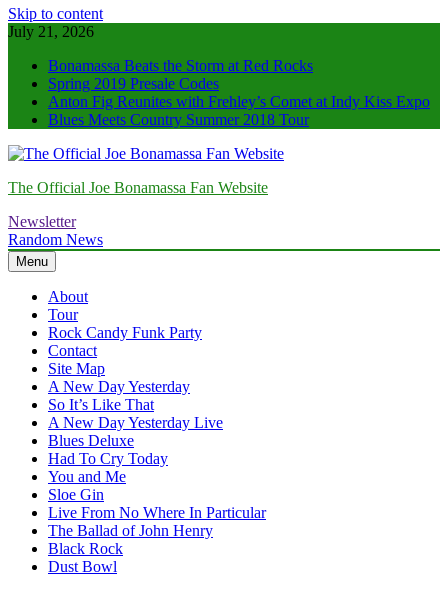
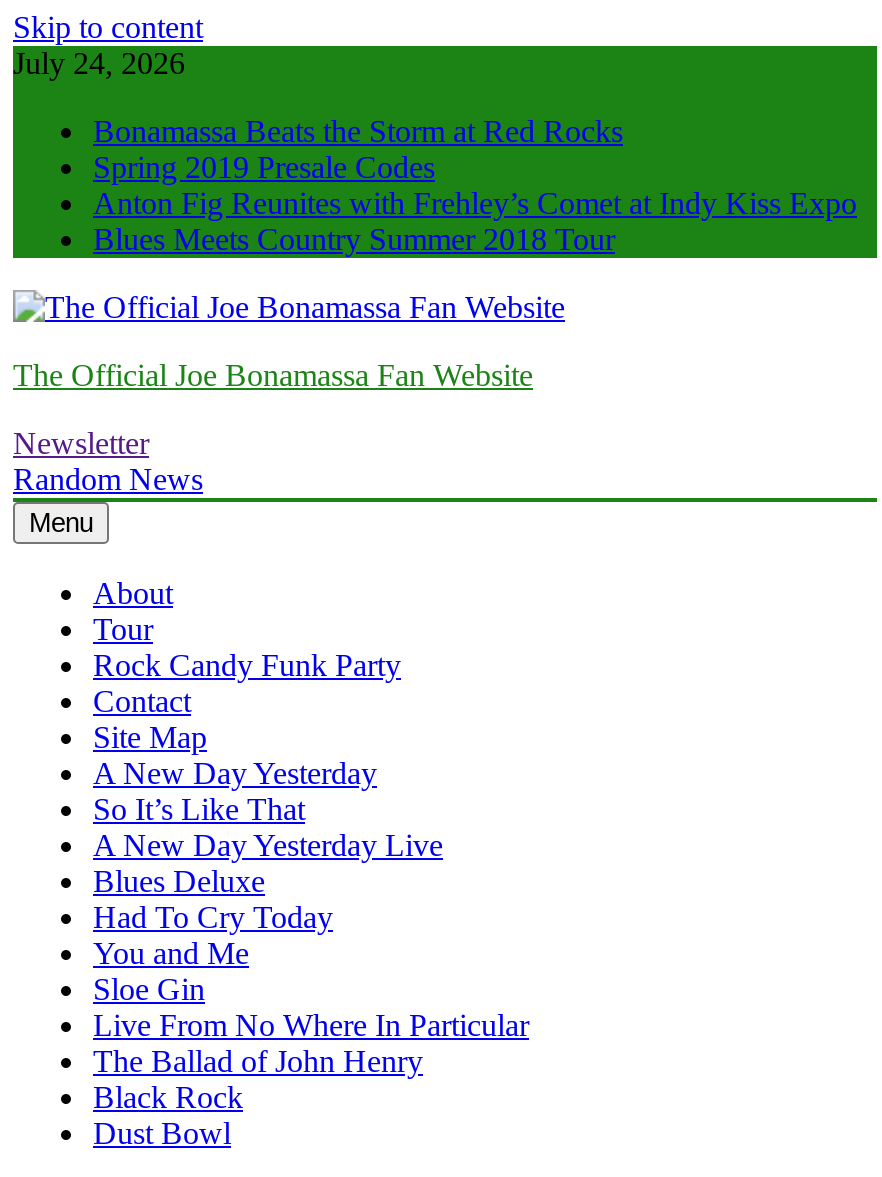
[8,23,94,40] July 21, 2026 -> [13,46,185,80] July 24, 2026

